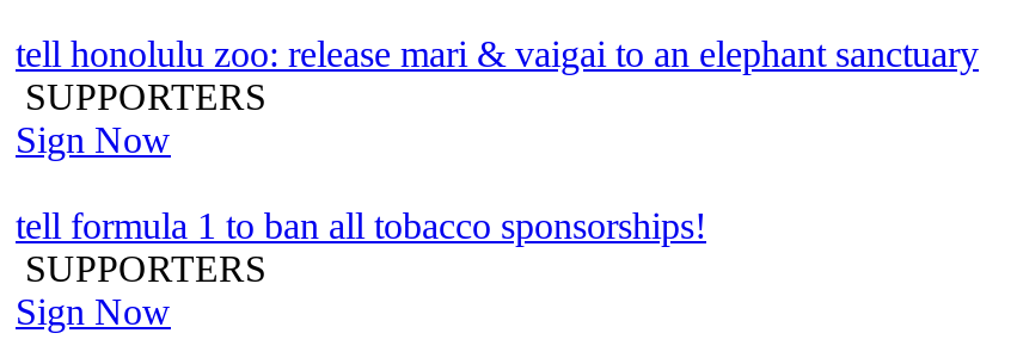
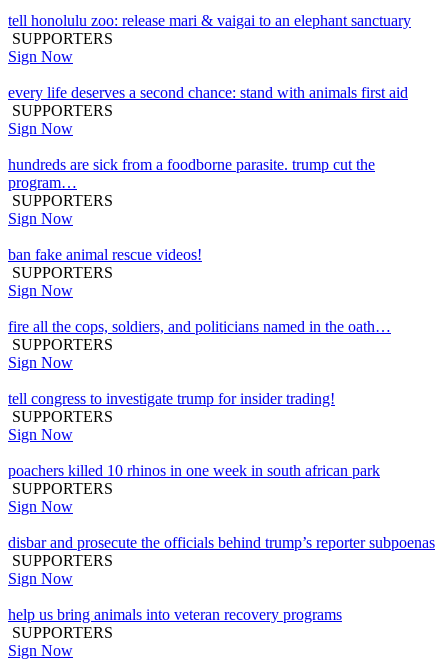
[16,205,706,246] tell formula 1 to ban all tobacco sponsorships! -> [8,84,435,623] every life deserves a second chance: stand with animals first aid | SUPPORTERS | Sign Now | hundreds are sick from a foodborne parasite. trump cut the | program… | SUPPORTERS | Sign Now | ban fake animal rescue videos! | SUPPORTERS | Sign Now | fire all the cops, soldiers, and politicians named in the oath… | SUPPORTERS | Sign Now | tell congress to investigate trump for insider trading! | SUPPORTERS | Sign Now | poachers killed 10 rhinos in one week in south african park | SUPPORTERS | Sign Now | disbar and prosecute the officials behind trump’s reporter subpoenas | SUPPORTERS | Sign Now | help us bring animals into veteran recovery programs

